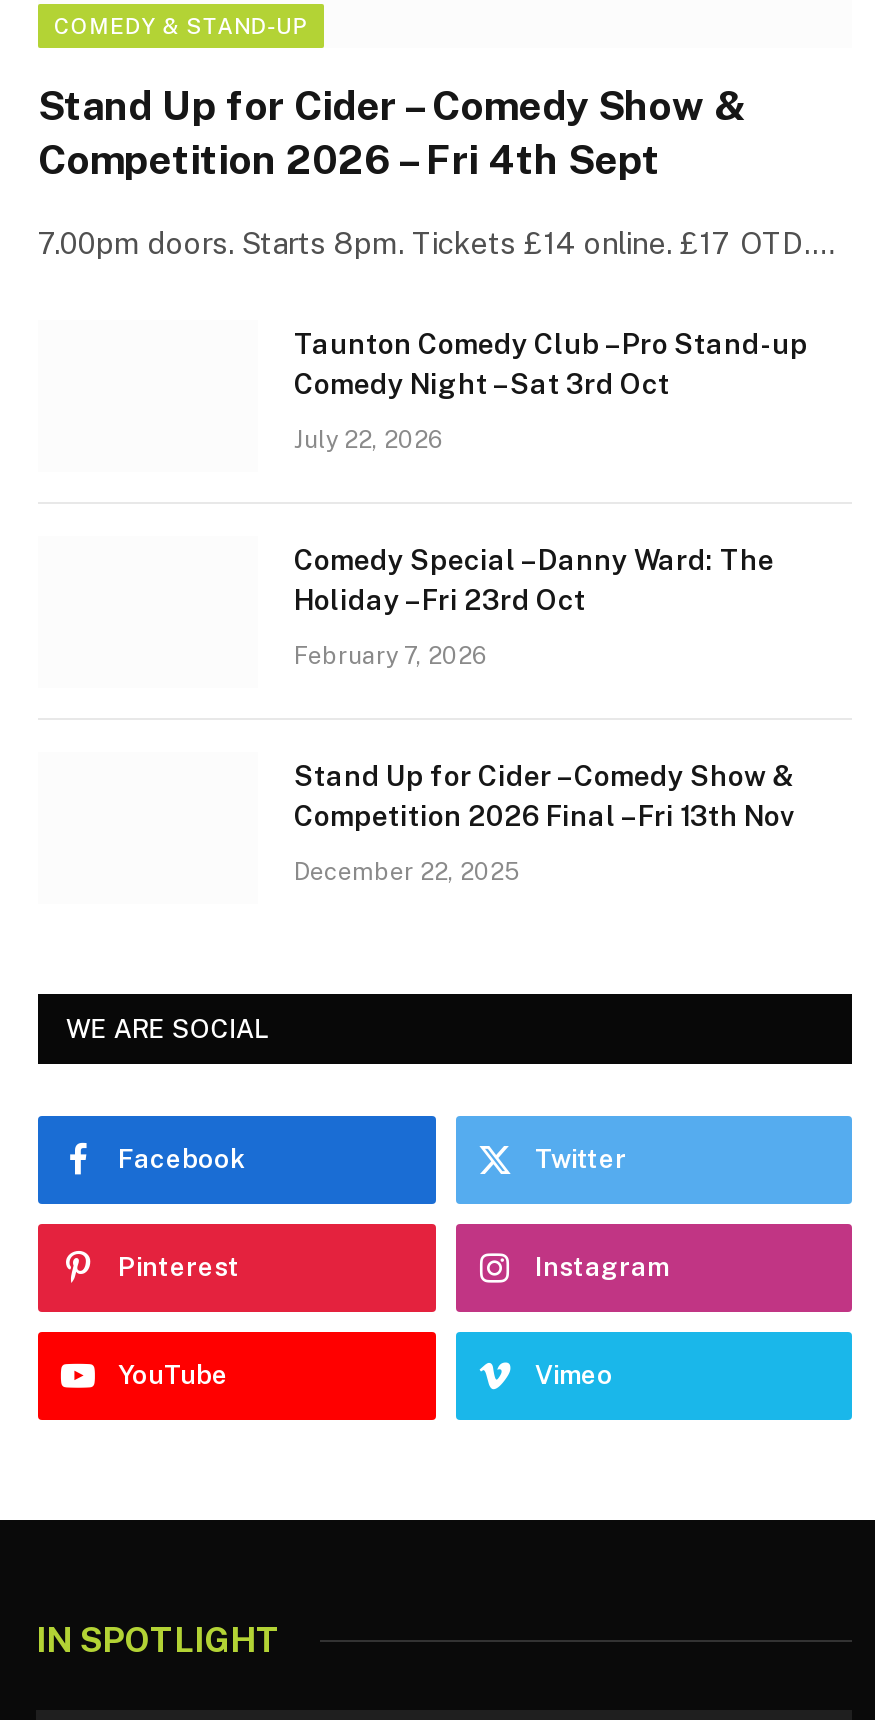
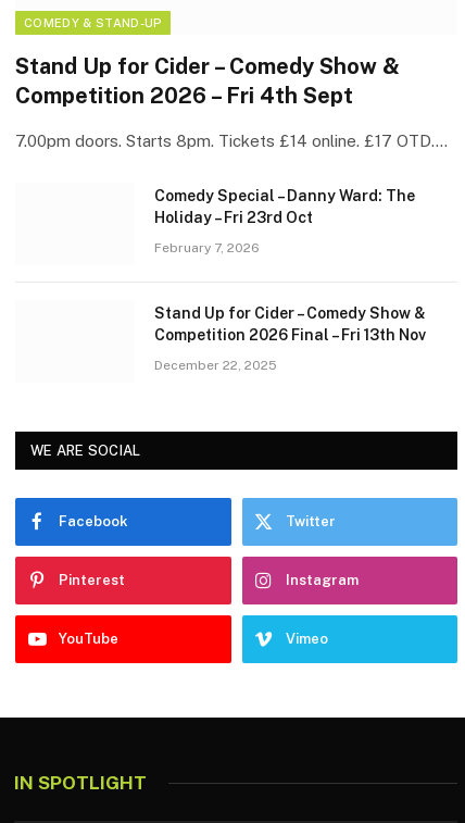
[294,328,808,454] Taunton Comedy Club – Pro Stand-up | Comedy Night – Sat 3rd Oct | July 22, 2026 -> none

